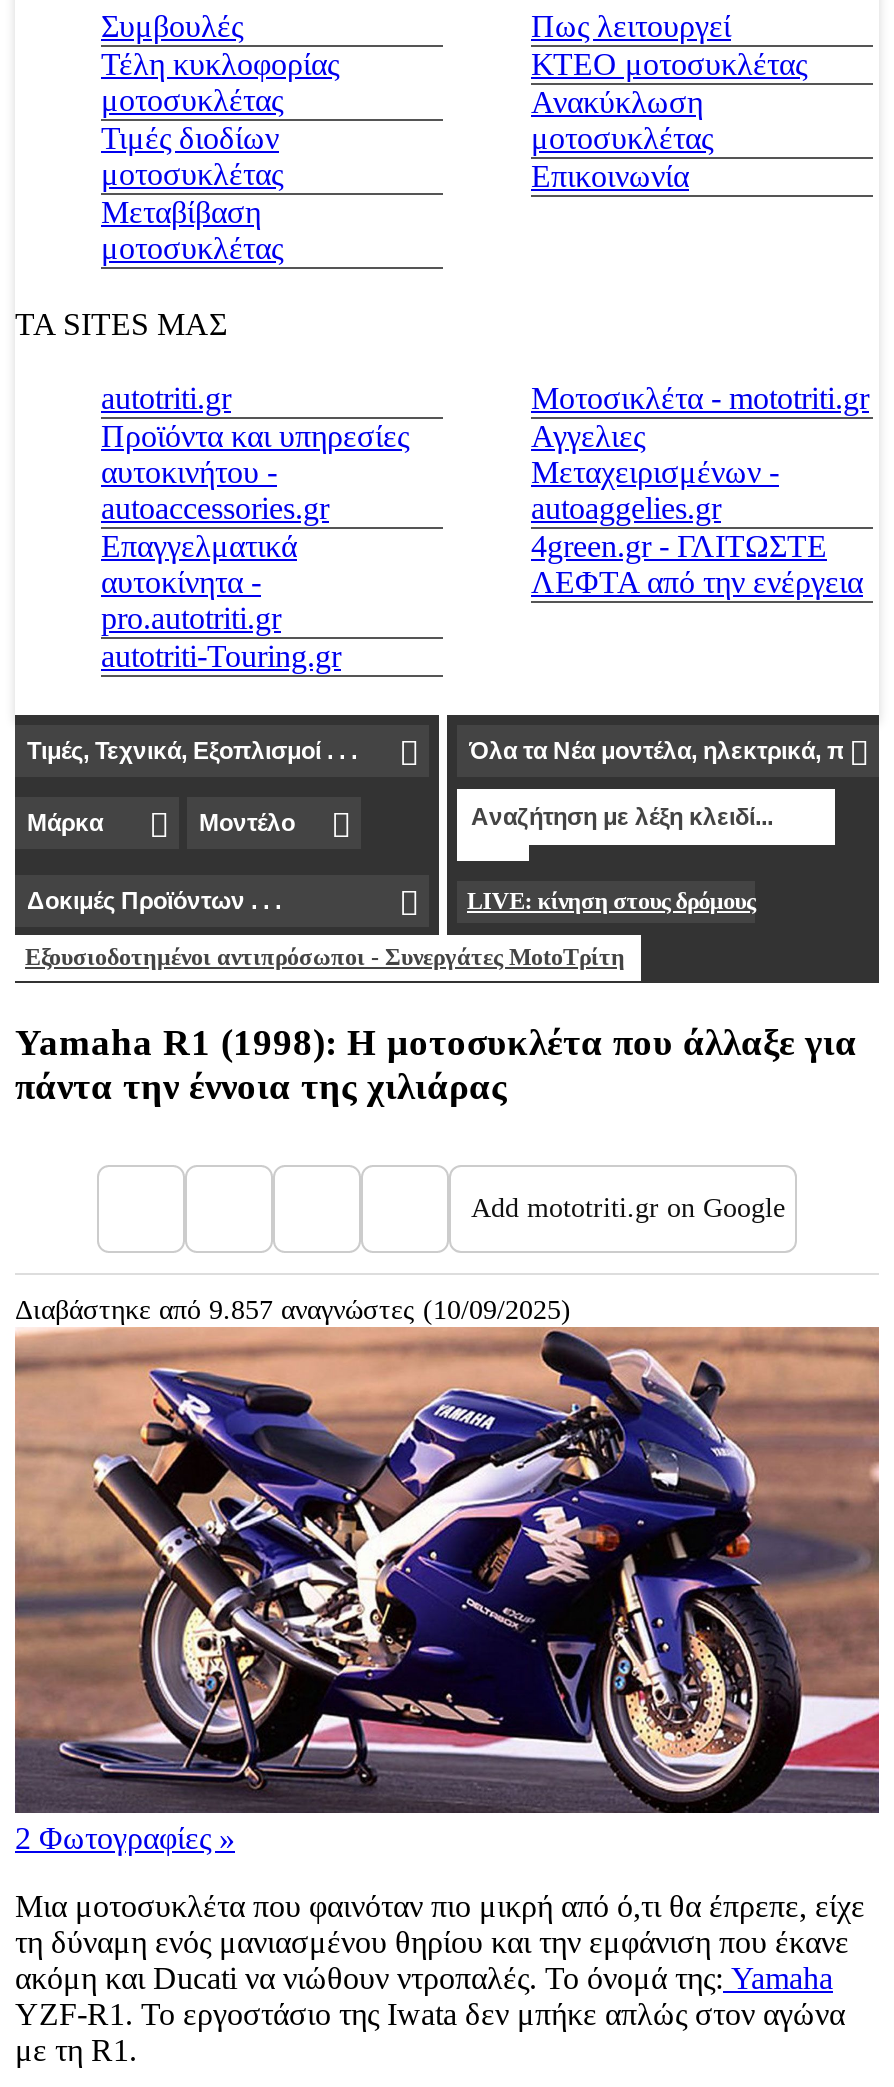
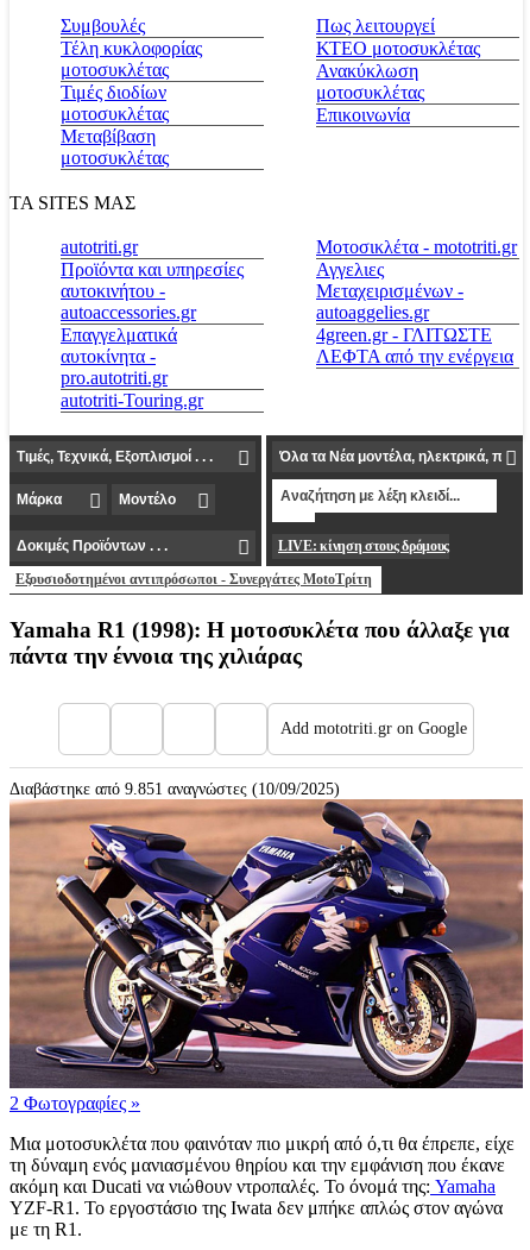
[15,1296,571,1326] Διαβάστηκε από 9.857 αναγνώστες (10/09/2025) -> [10,781,340,799] Διαβάστηκε από 9.851 αναγνώστες (10/09/2025)

